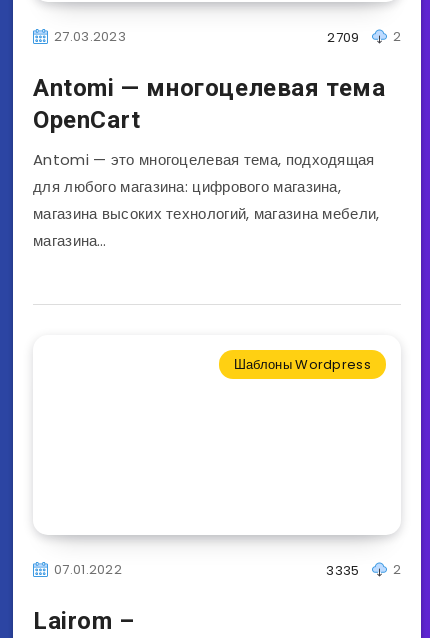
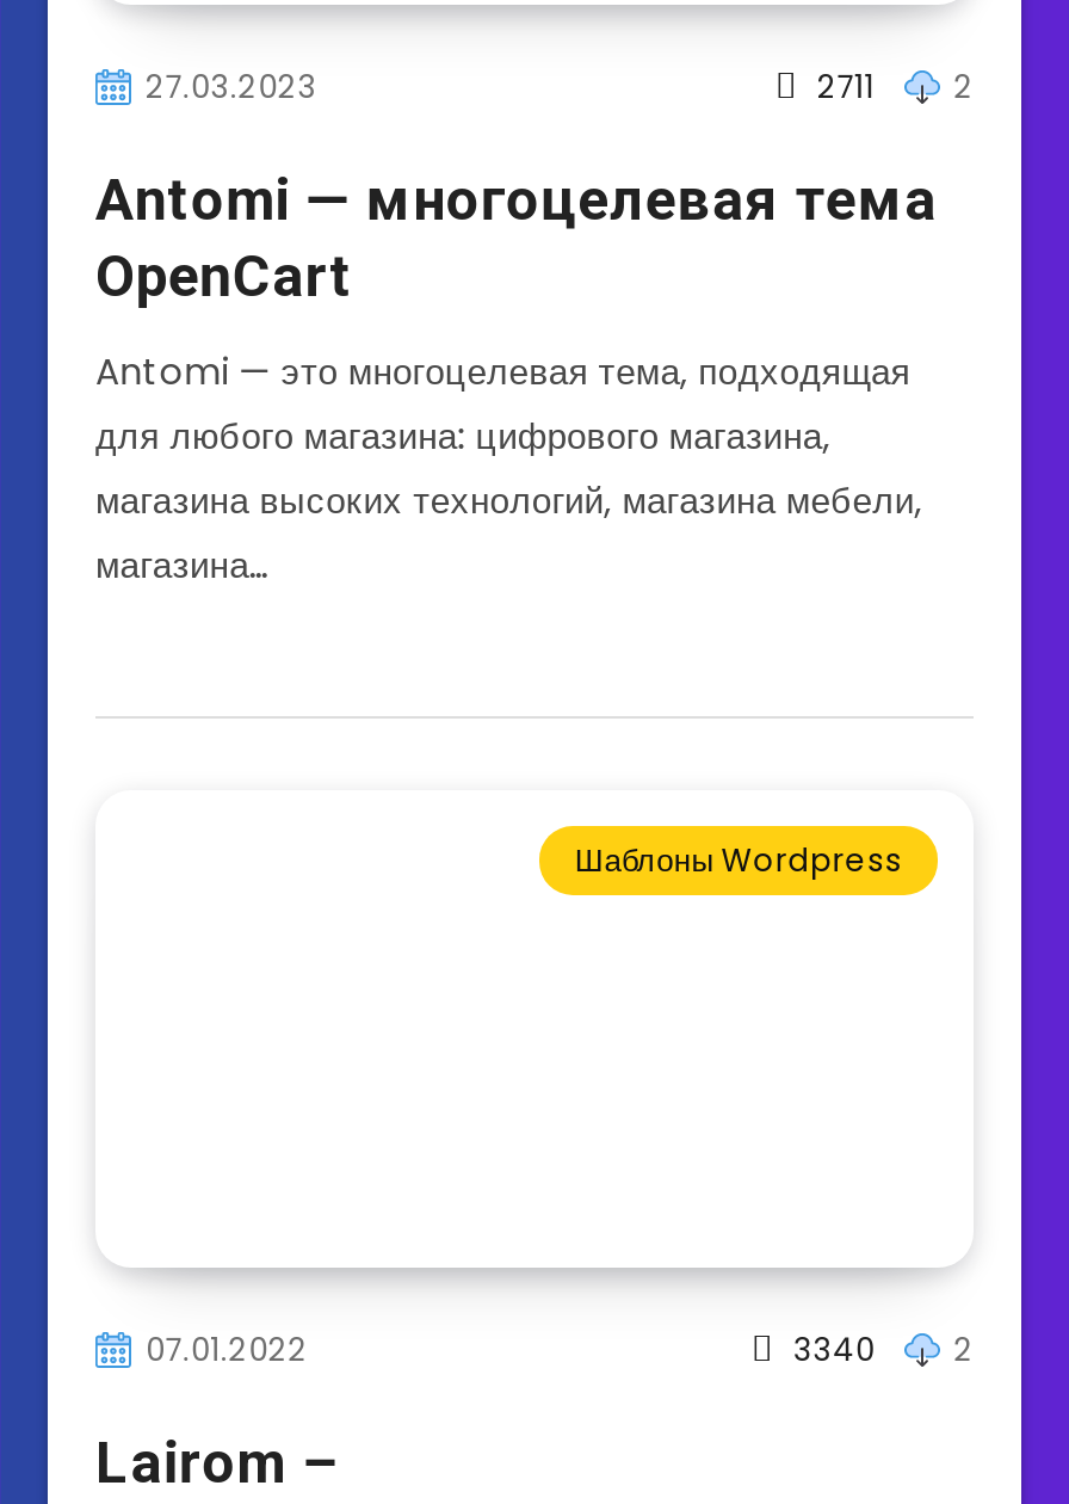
[327,27,401,47] 2709 2 -> [809,65,974,110] 2711 2
[326,560,401,580] 3335 2 -> [786,1328,974,1373] 3340 2

